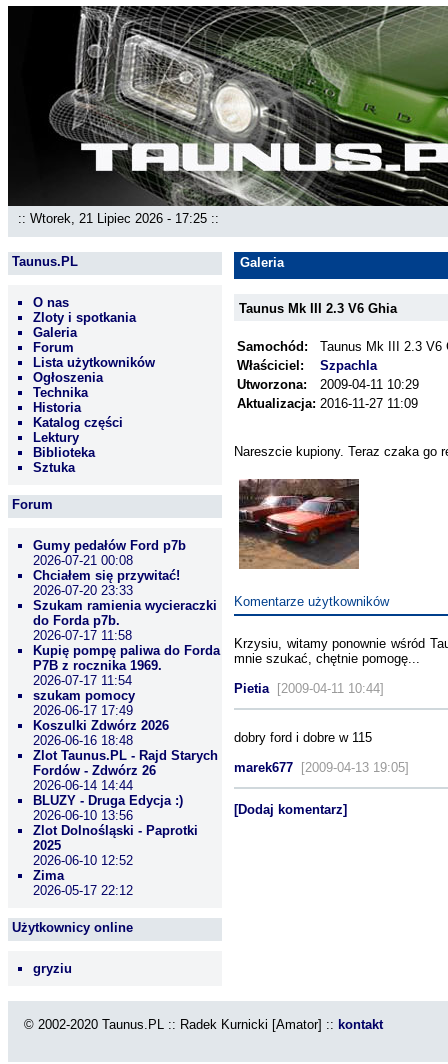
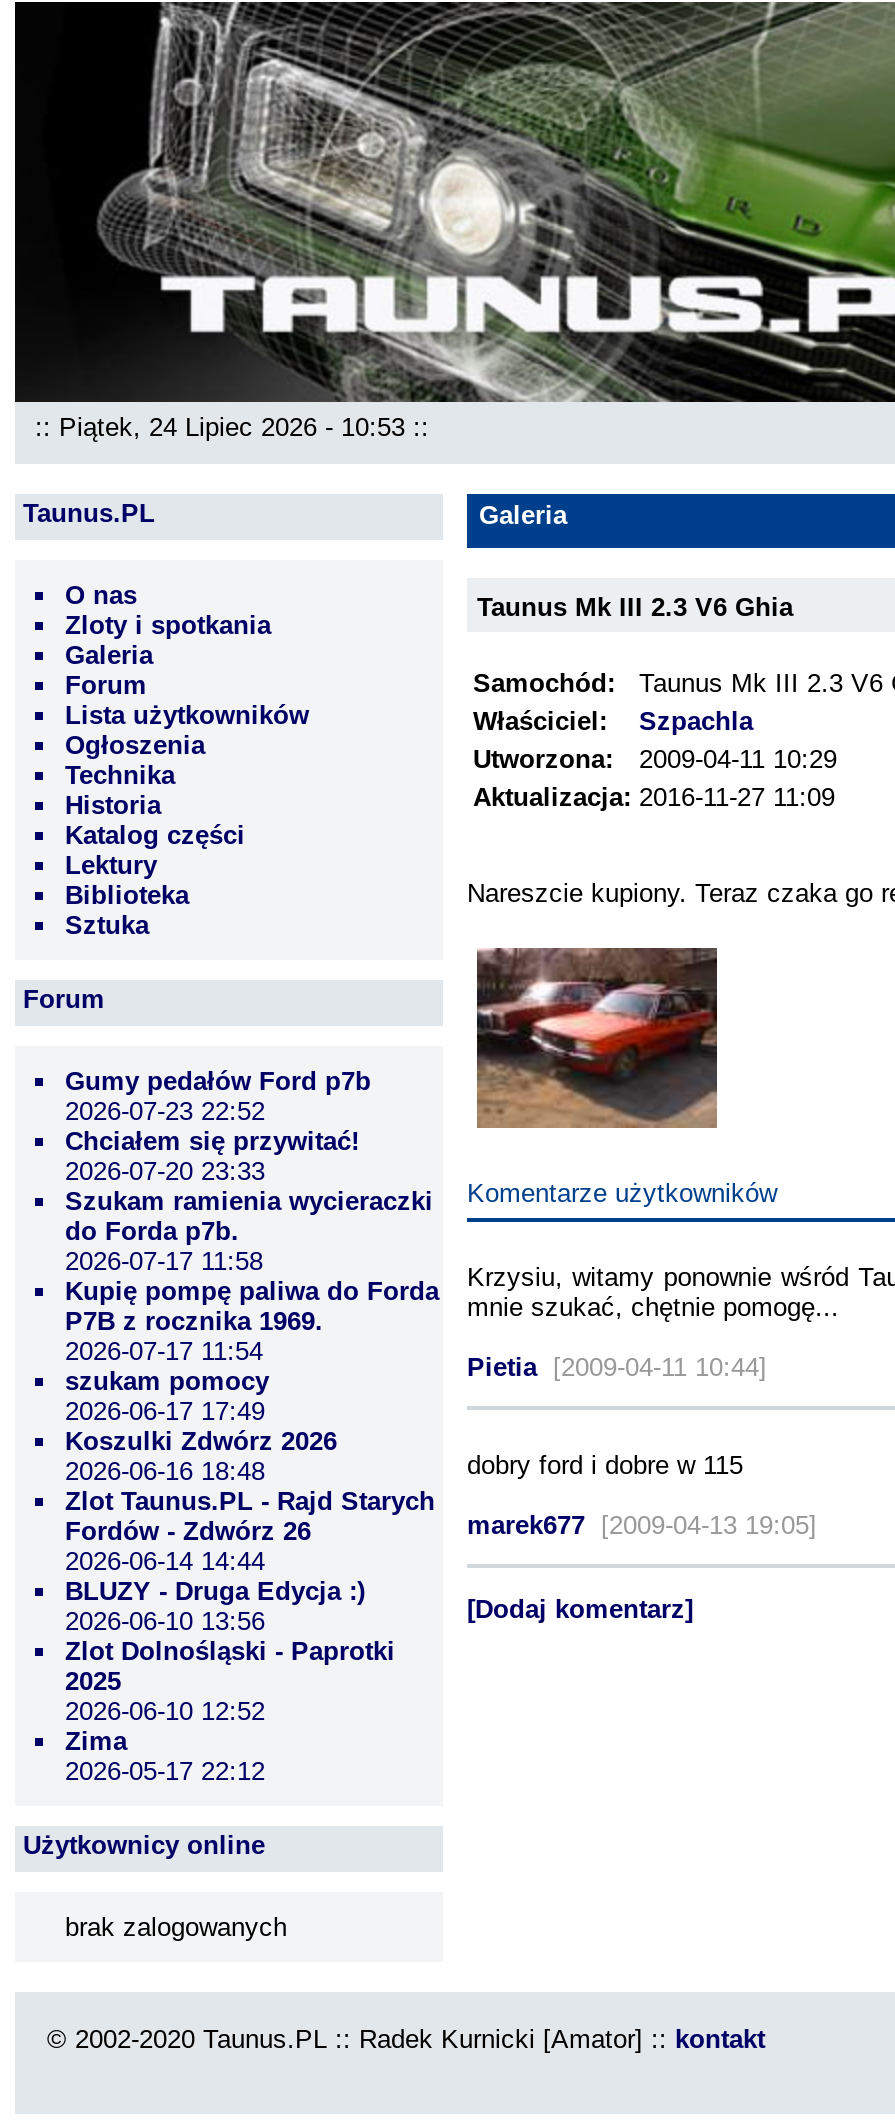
[18,211,219,226] :: Wtorek, 21 Lipiec 2026 - 17:25 :: -> [35,412,429,442] :: Piątek, 24 Lipiec 2026 - 10:53 ::
[33,553,133,568] 2026-07-21 00:08 -> [65,1096,265,1126] 2026-07-23 22:52
[33,961,72,976] gryziu -> [65,1912,287,1942] brak zalogowanych

